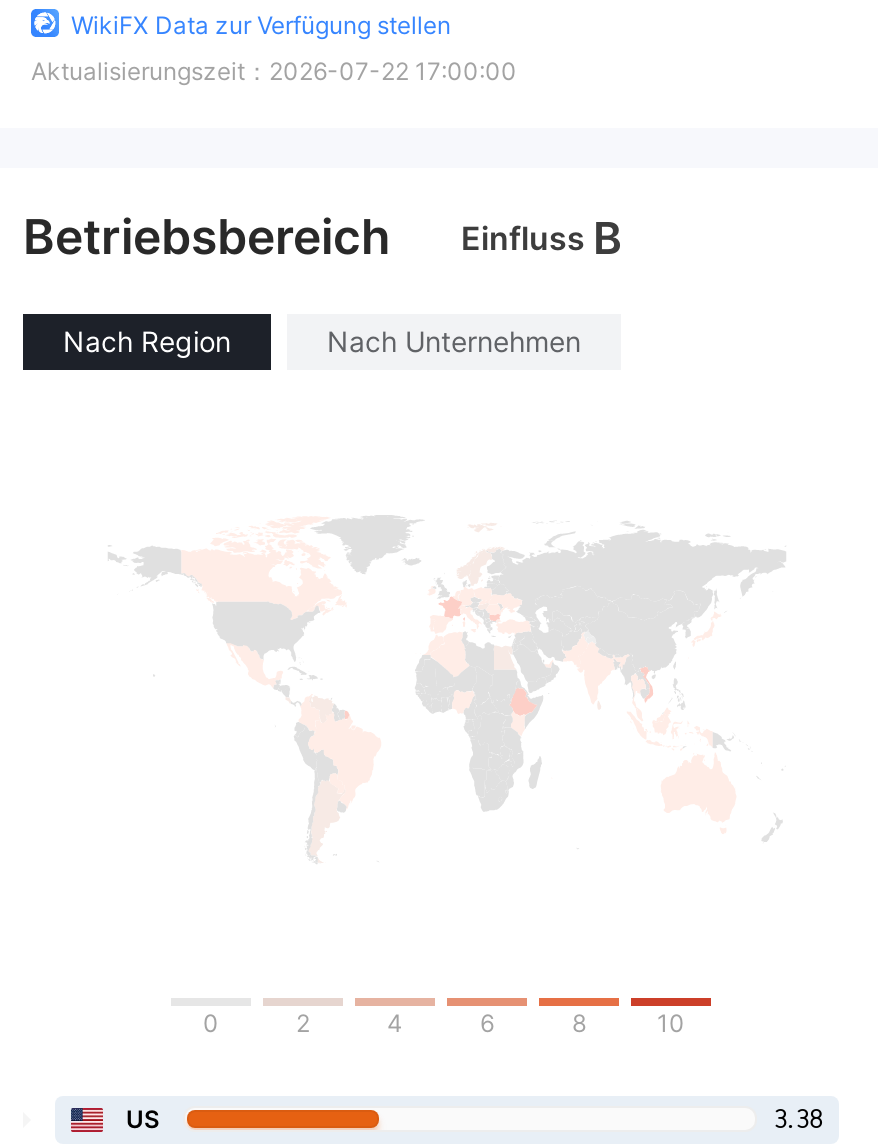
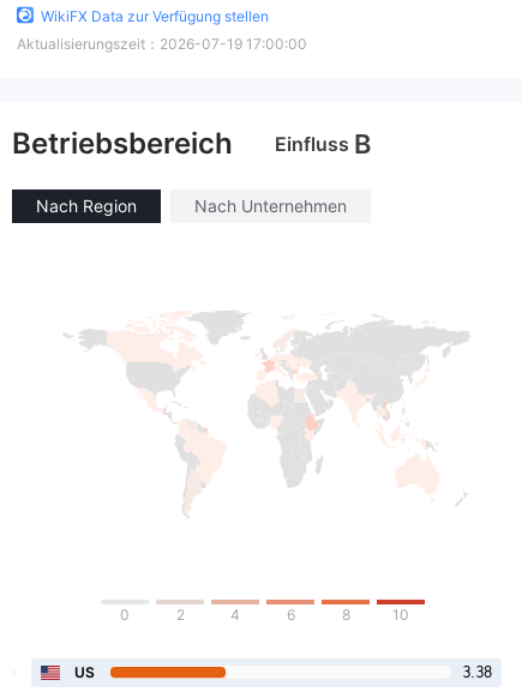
[31,56,517,86] Aktualisierungszeit：2026-07-22 17:00:00 -> [17,35,307,53] Aktualisierungszeit：2026-07-19 17:00:00

